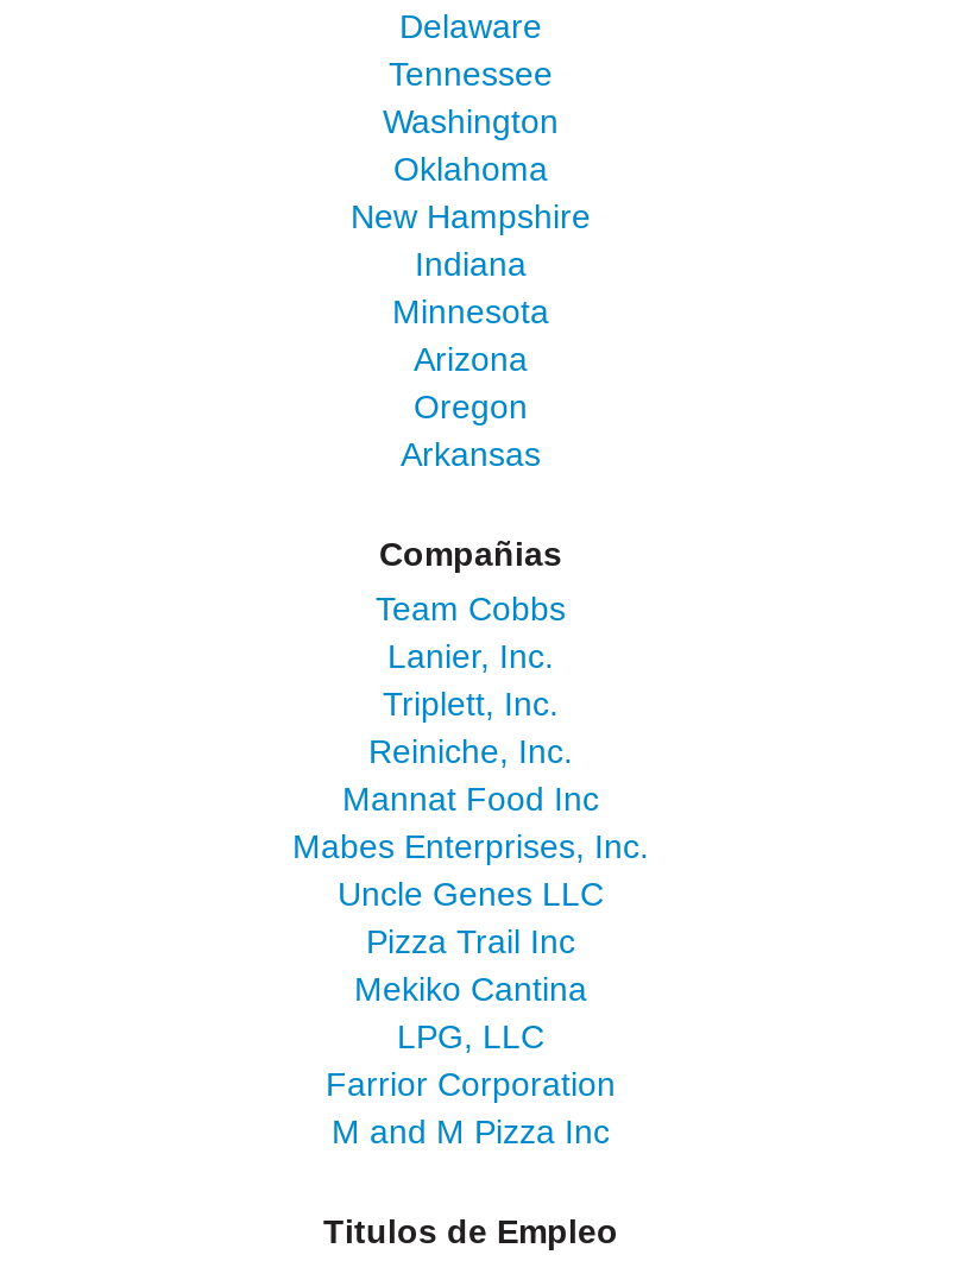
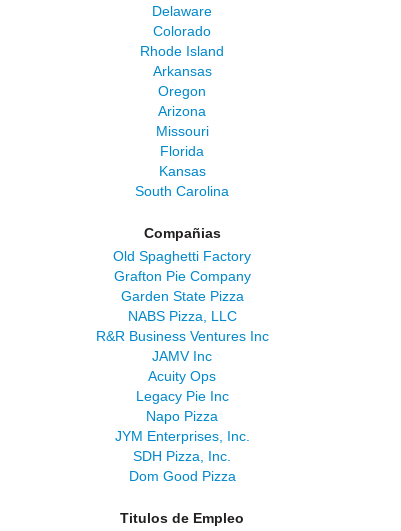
[351,55,591,330] Tennessee | Washington | Oklahoma | New Hampshire | Indiana | Minnesota -> [140,23,224,59] Colorado | Rhode Island
moved [414,340,528,425] -> [158,83,206,119]: Oregon | Arizona
moved [401,435,541,473] -> [152,63,211,79]: Arkansas
none -> [135,123,229,199] Missouri | Florida | Kansas | South Carolina
[292,589,649,1150] Team Cobbs | Lanier, Inc. | Triplett, Inc. | Reiniche, Inc. | Mannat Food Inc | Mabes Enterprises, Inc. | Uncle Genes LLC | Pizza Trail Inc | Mekiko Cantina | LPG, LLC | Farrior Corporation | M and M Pizza Inc -> [95,248,268,484] Old Spaghetti Factory | Grafton Pie Company | Garden State Pizza | NABS Pizza, LLC | R&R Business Ventures Inc | JAMV Inc | Acuity Ops | Legacy Pie Inc | Napo Pizza | JYM Enterprises, Inc. | SDH Pizza, Inc. | Dom Good Pizza

